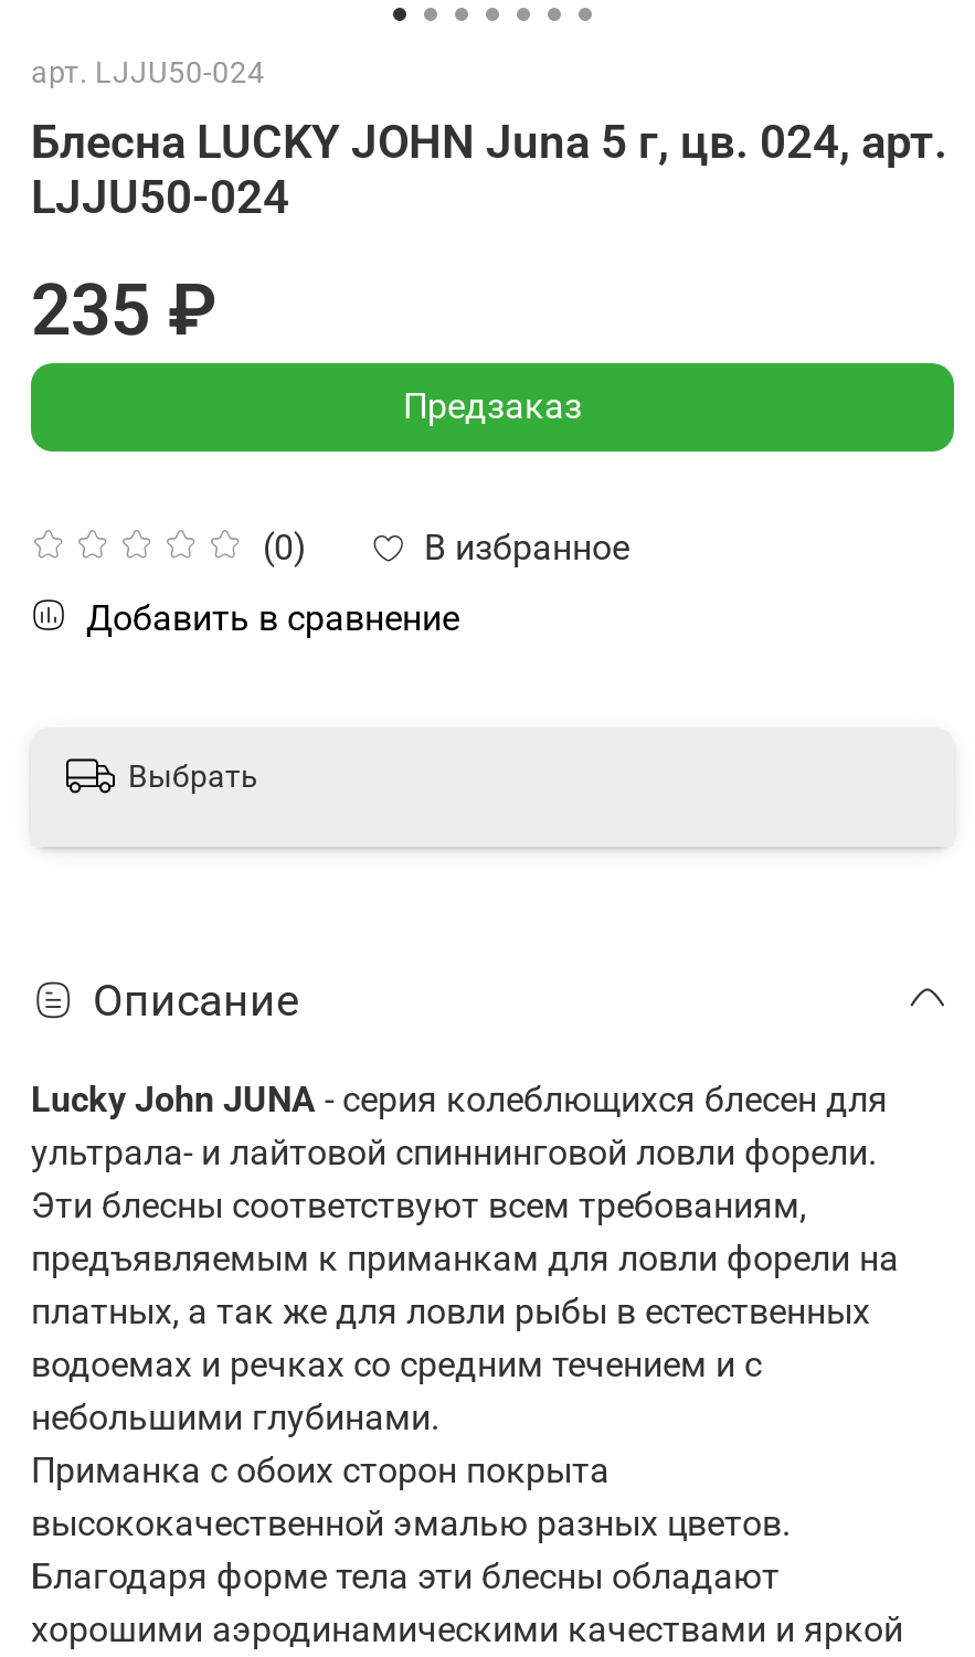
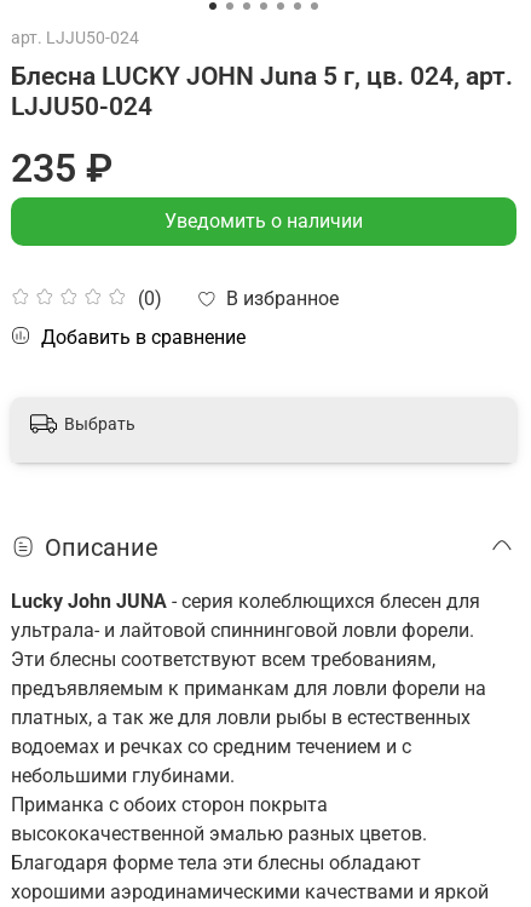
[403,384,582,426] Предзаказ -> [165,209,363,232] Уведомить о наличии

